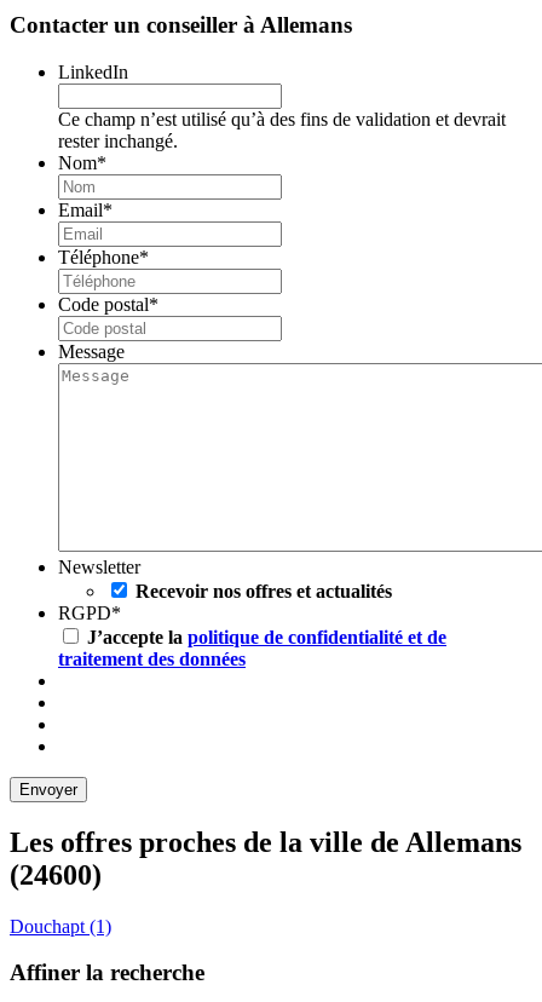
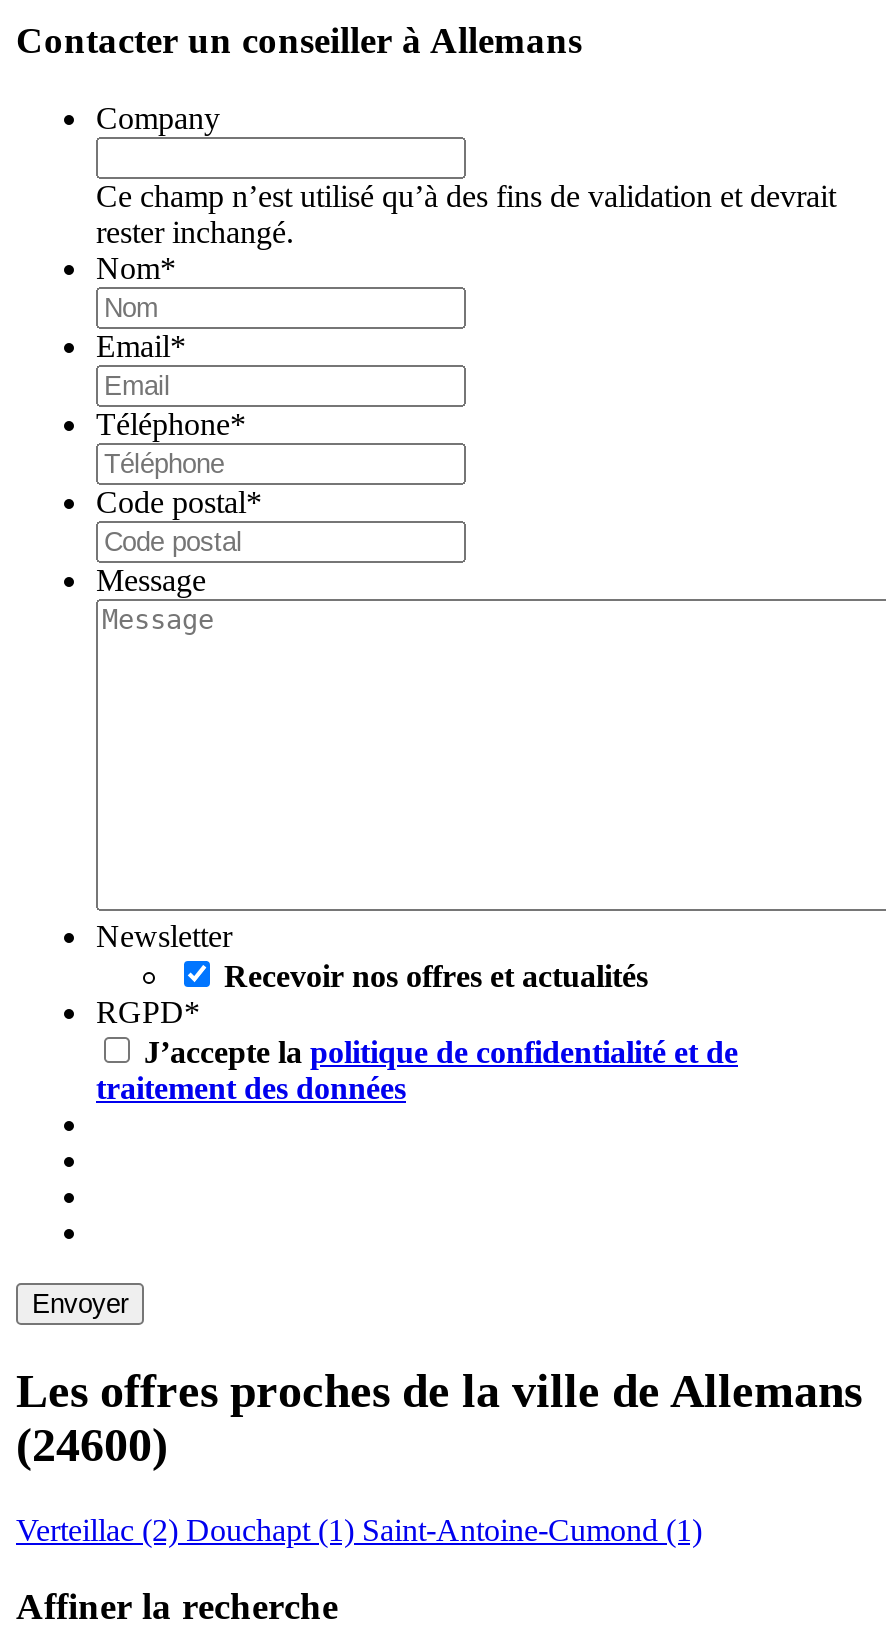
[58,61,128,82] LinkedIn -> [96,101,220,135] Company
[10,916,111,936] Douchapt (1) -> [16,1512,702,1546] Verteillac (2) Douchapt (1) Saint-Antoine-Cumond (1)

